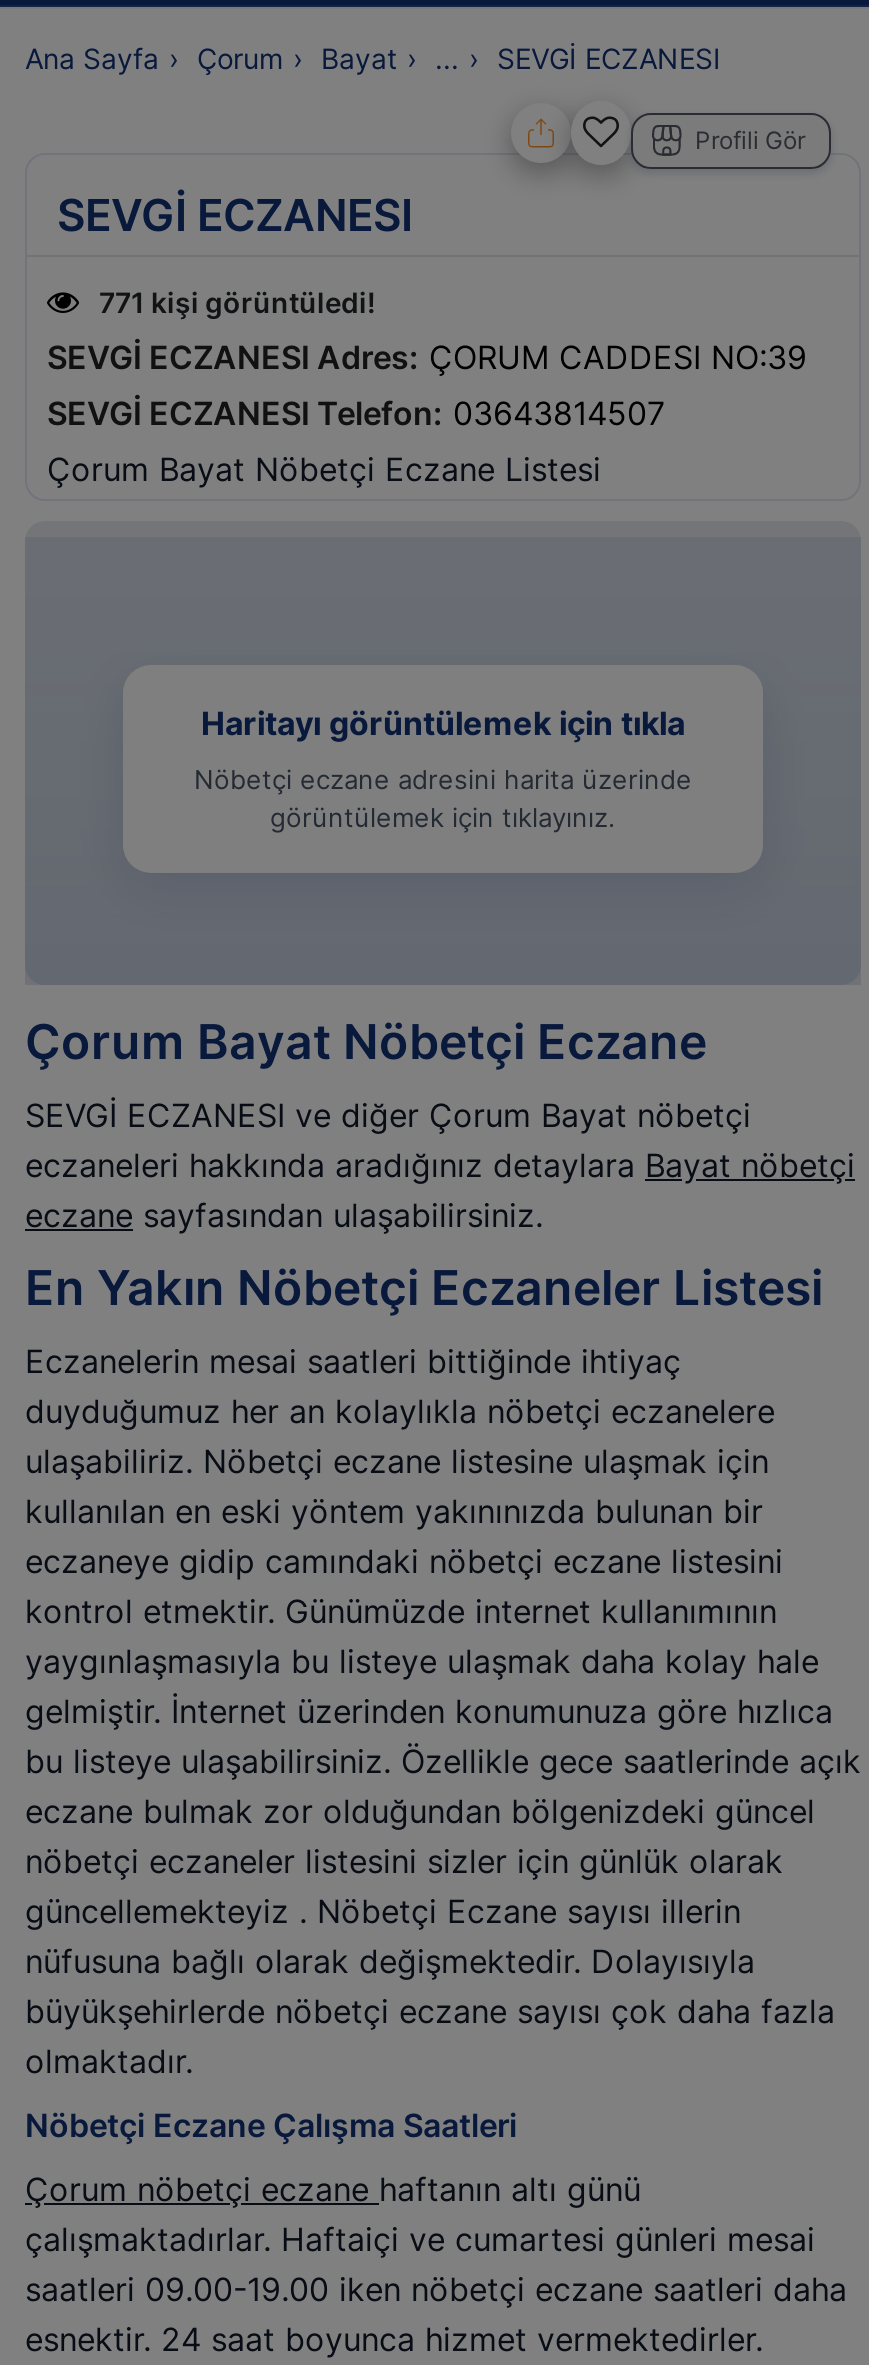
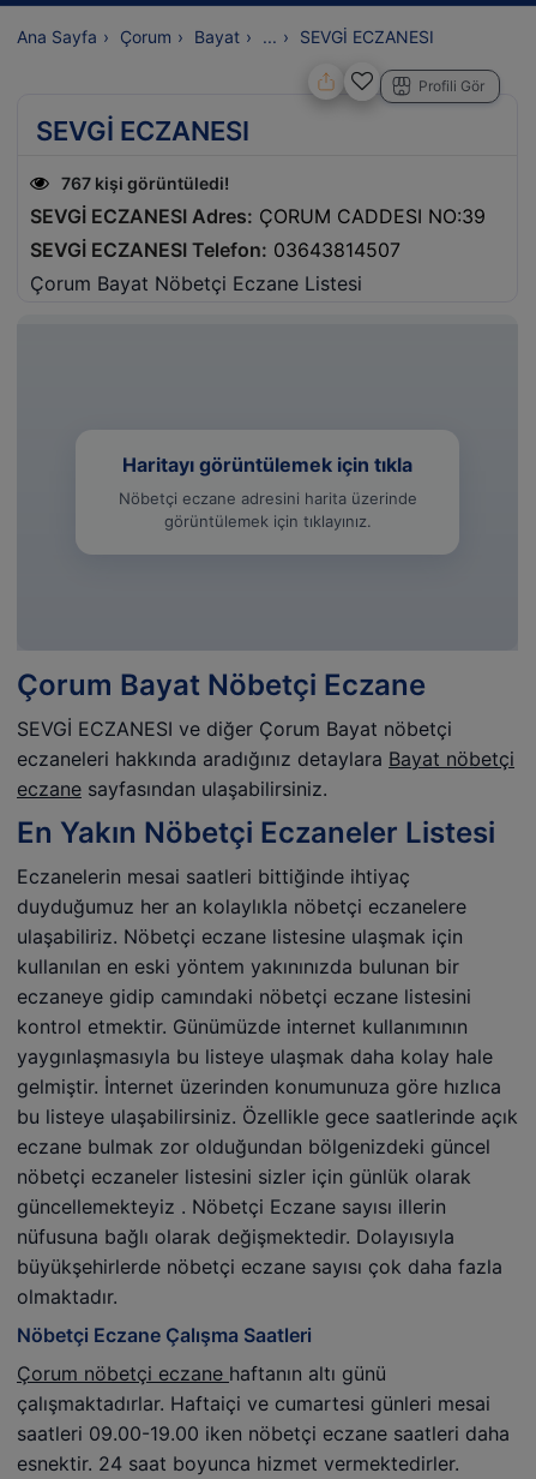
[99,285,375,319] 771 kişi görüntüledi! -> [61,173,229,193] 767 kişi görüntüledi!

